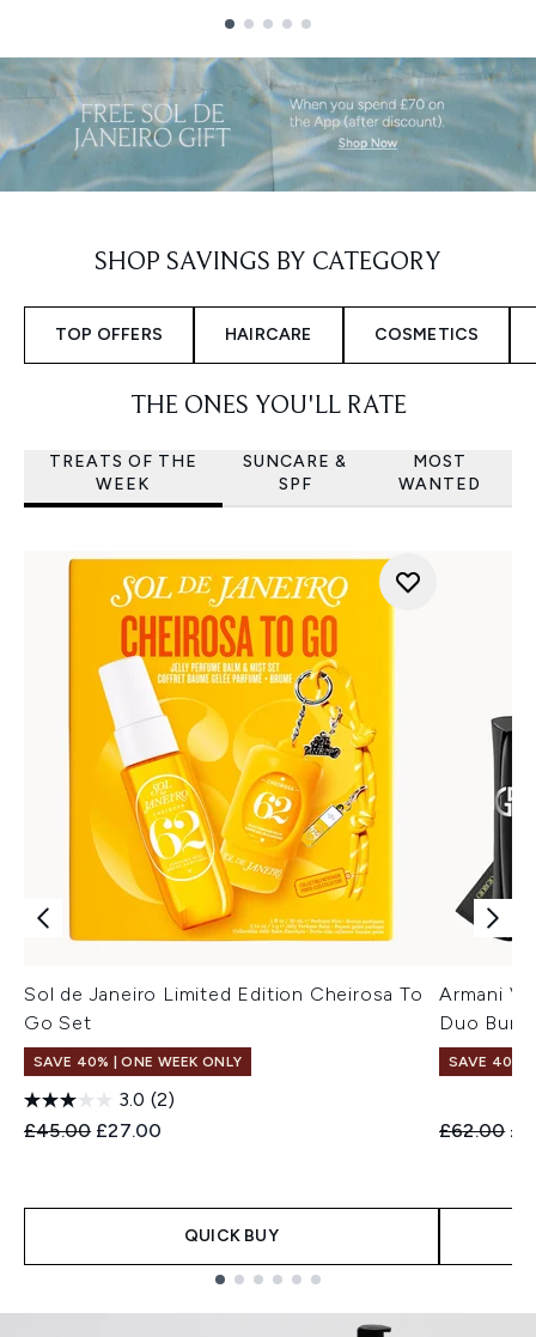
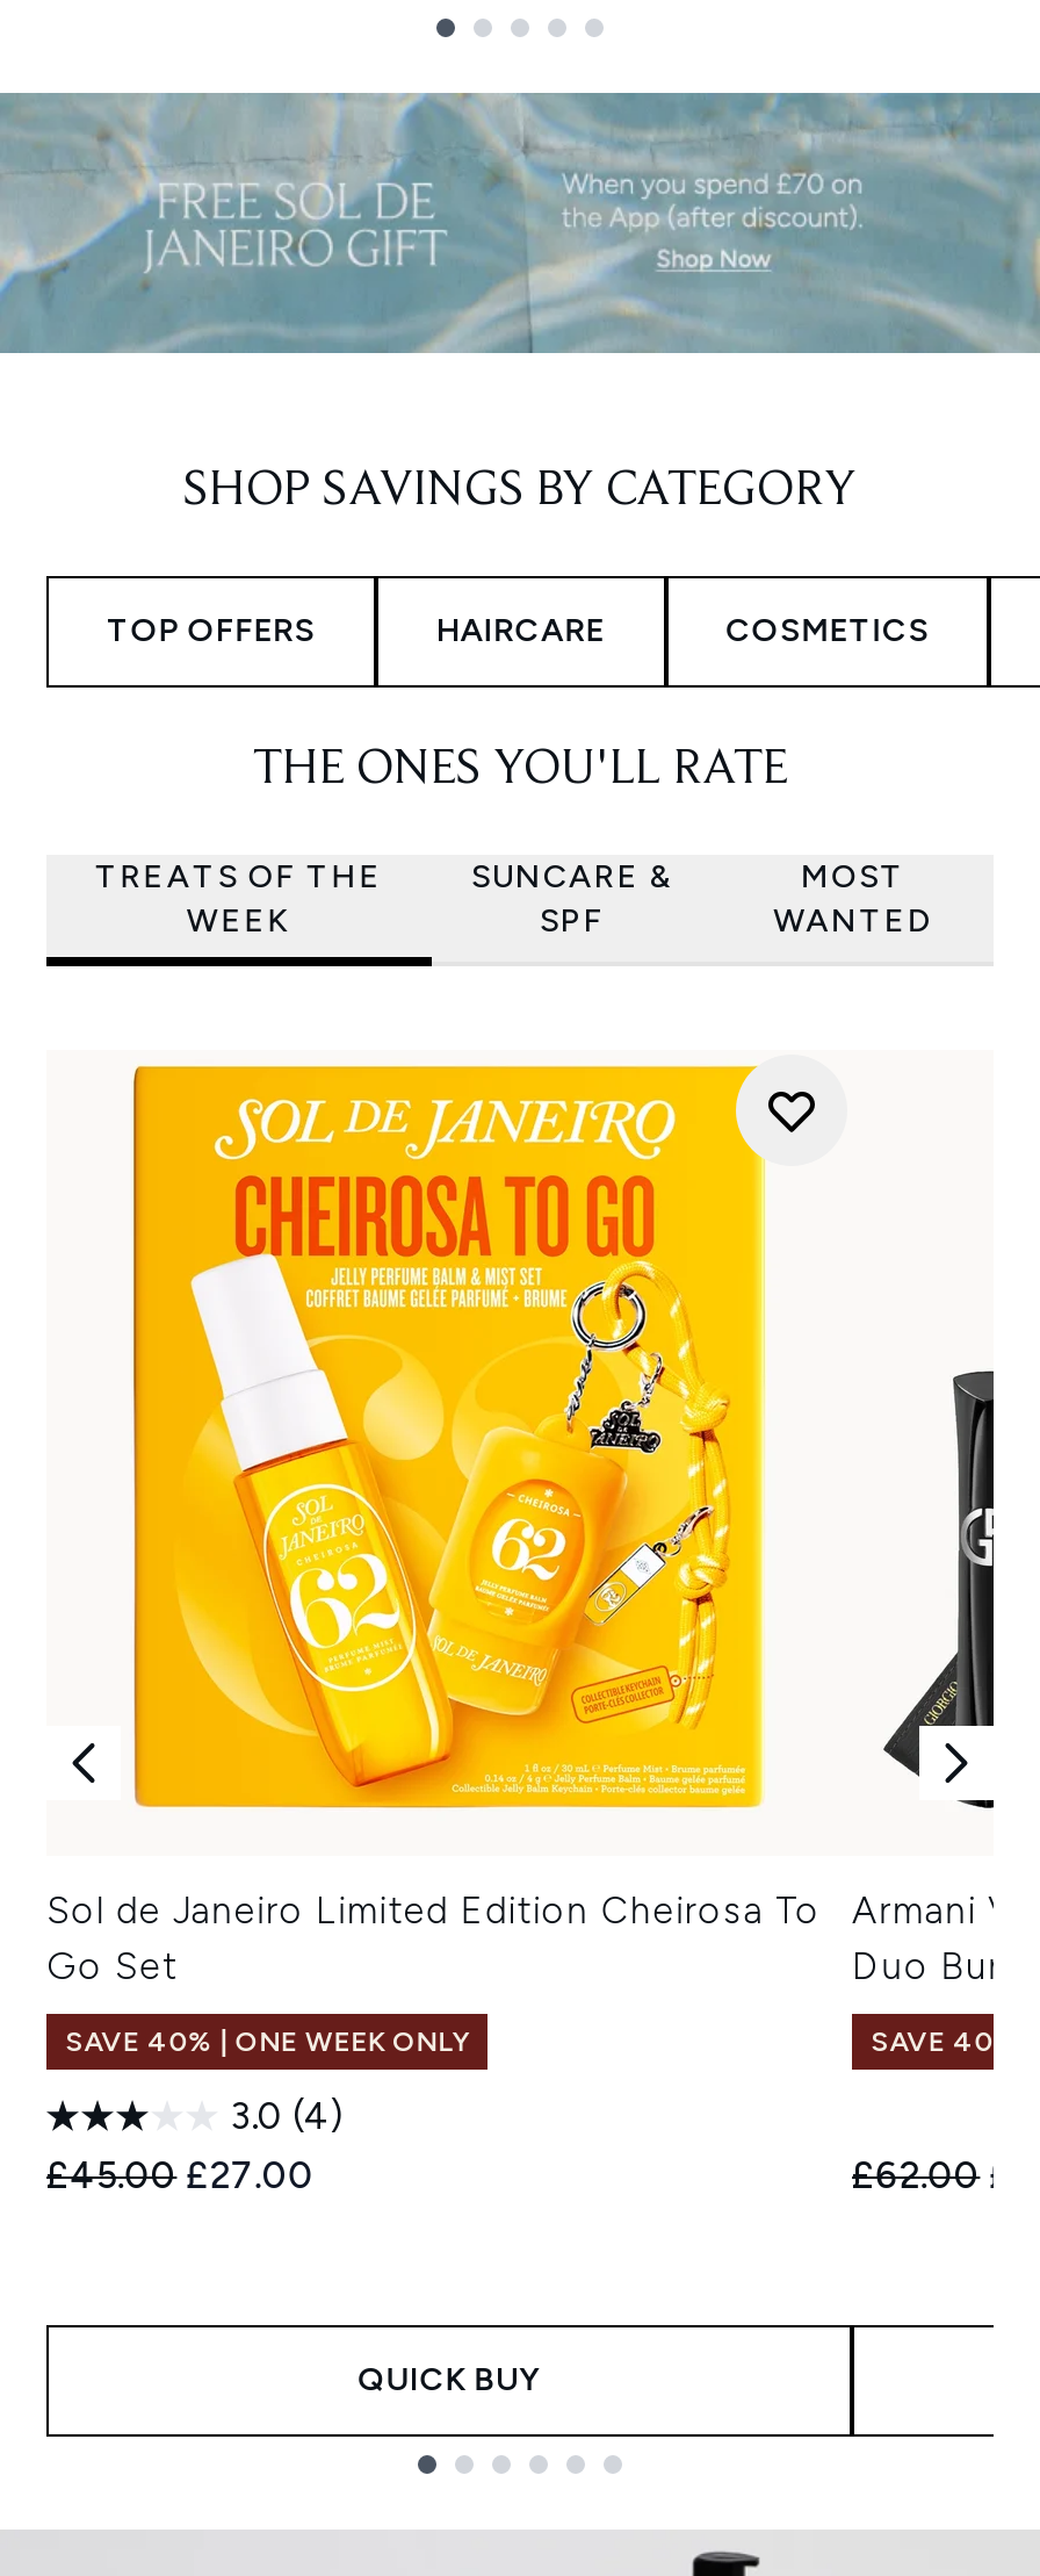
[118,1088,175,1111] 3.0 (2) -> [230,2093,344,2137] 3.0 (4)

